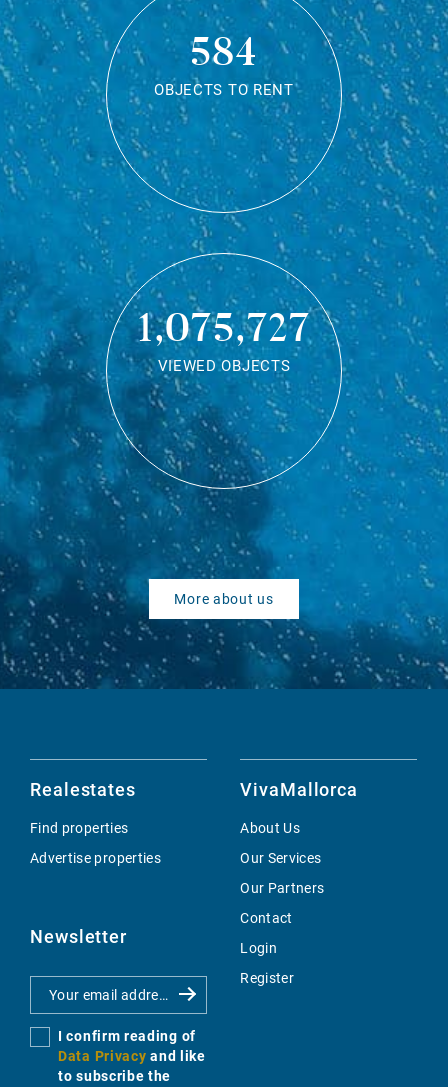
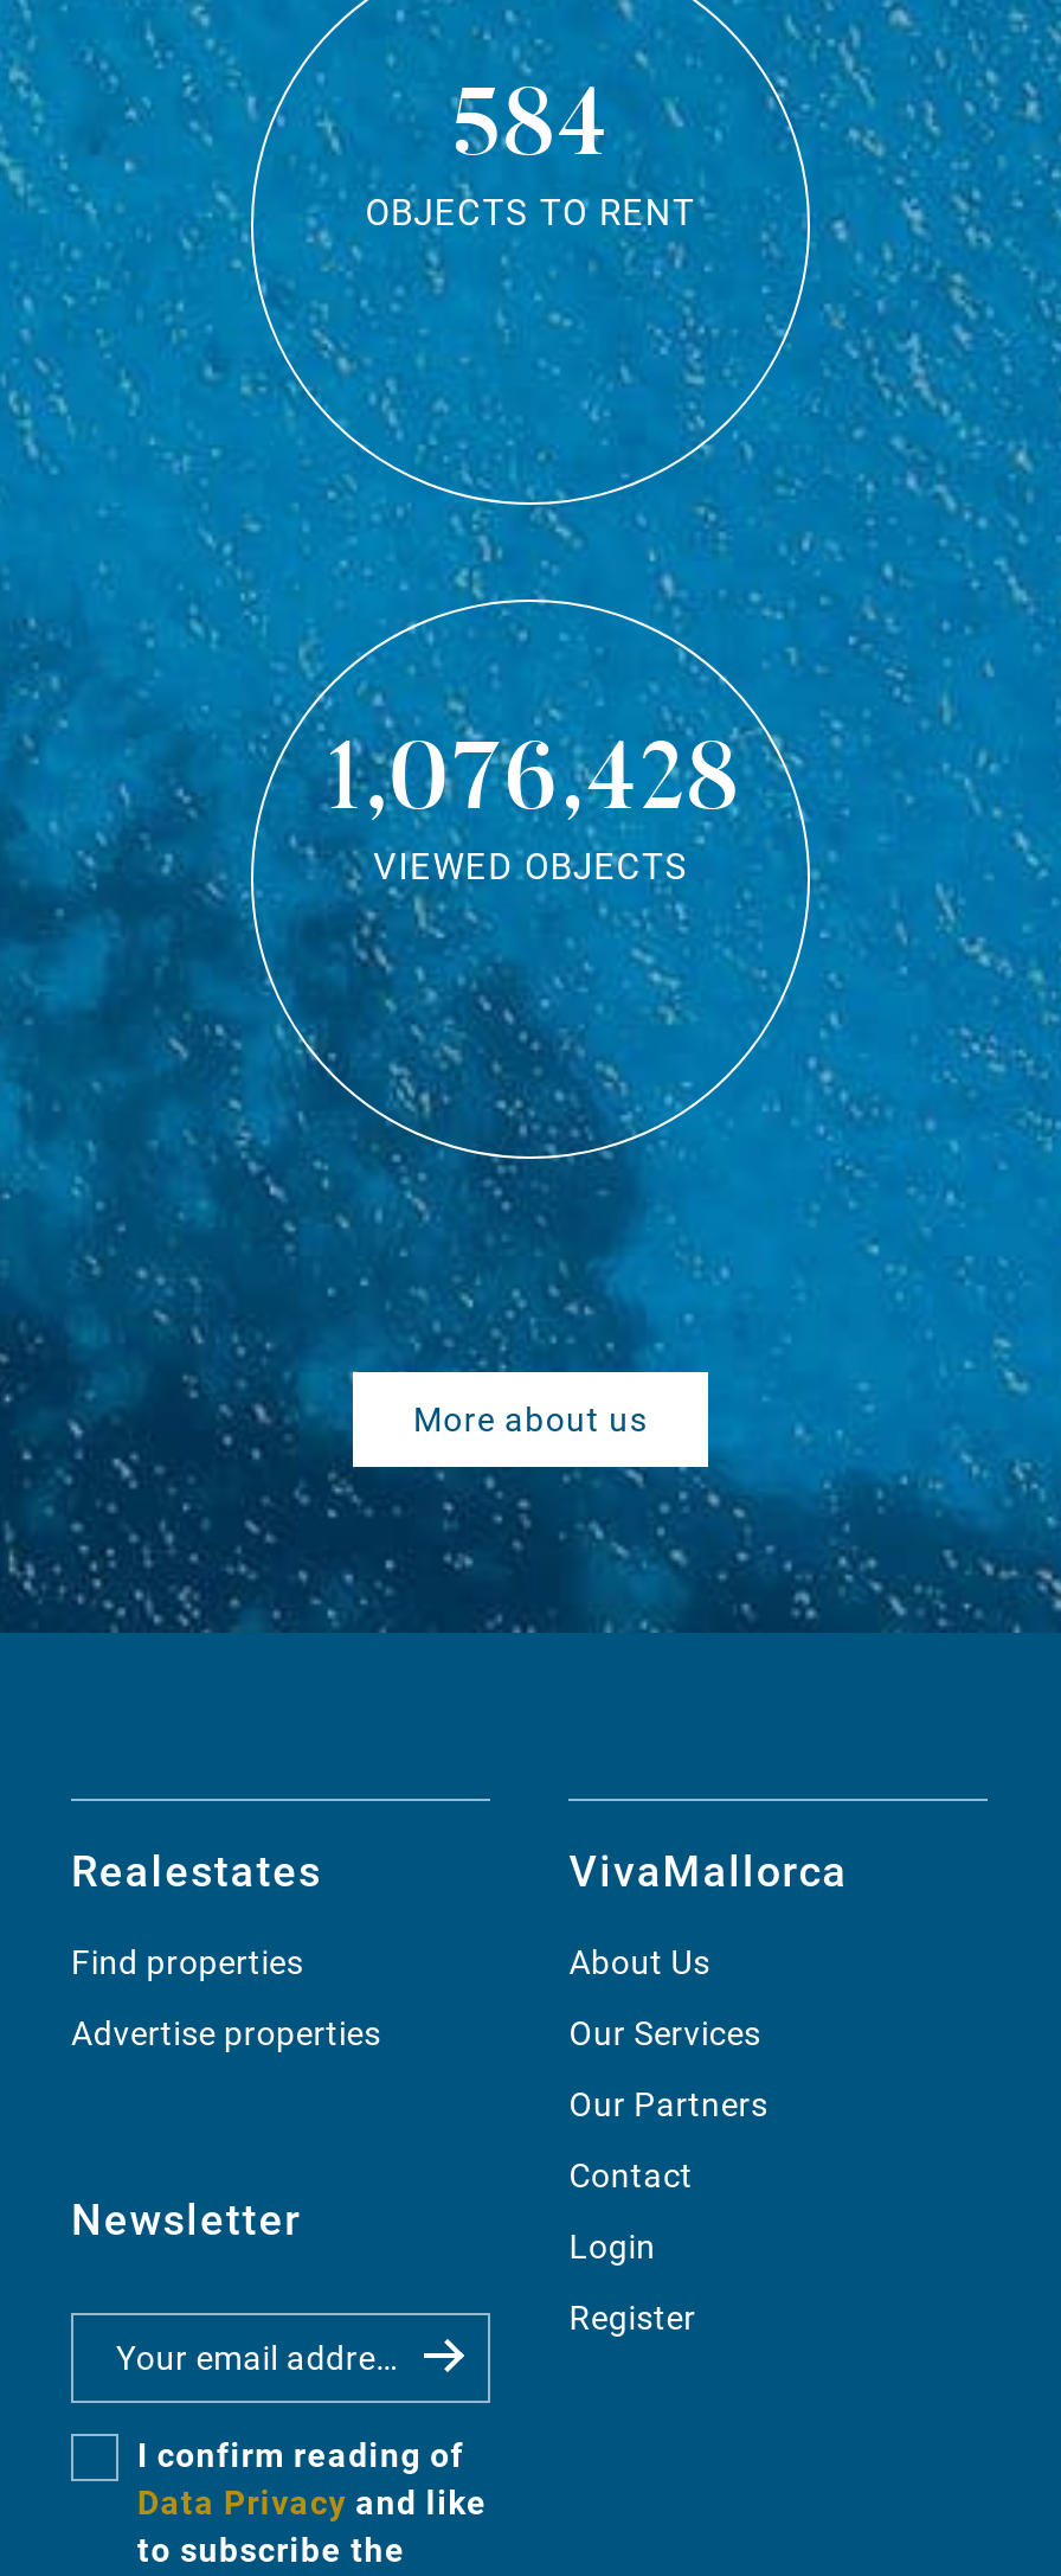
[137,302,311,353] 1,075,727 -> [324,716,740,837] 1,076,428

